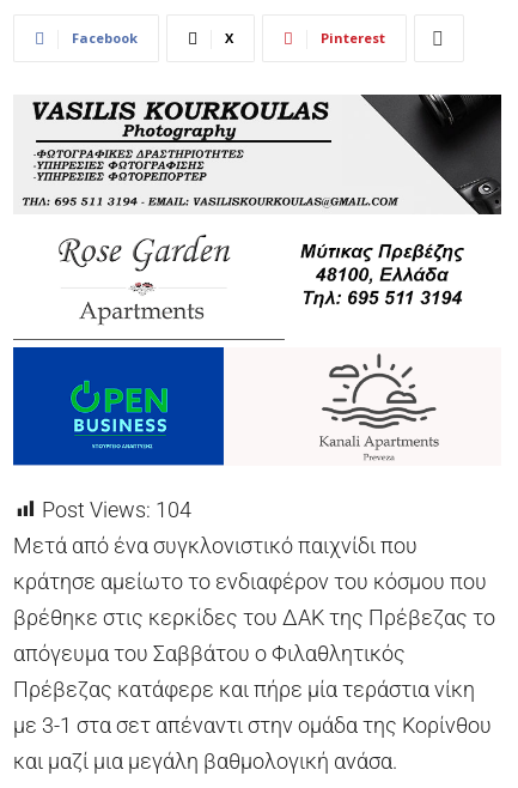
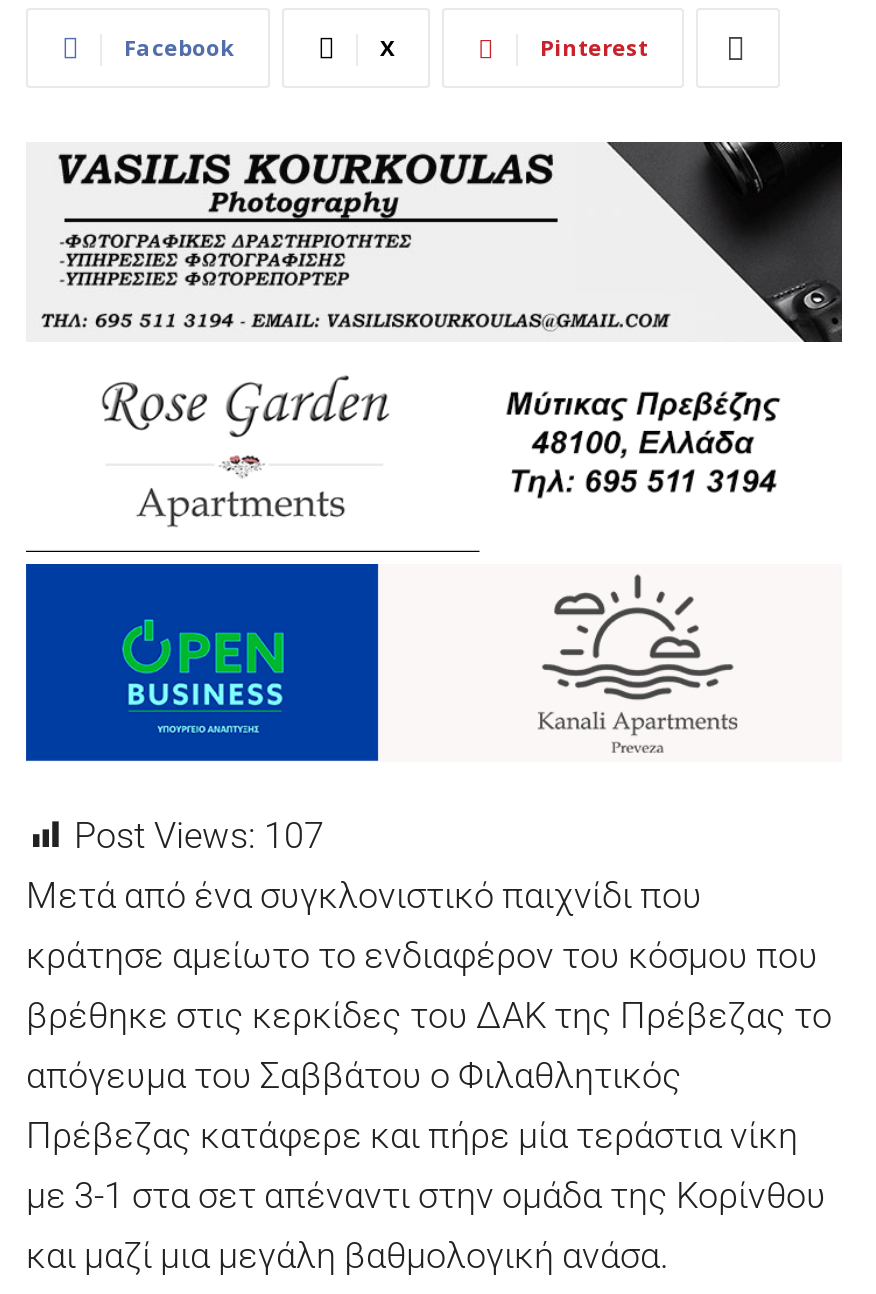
[42,497,191,522] Post Views: 104 -> [74,813,324,855] Post Views: 107

